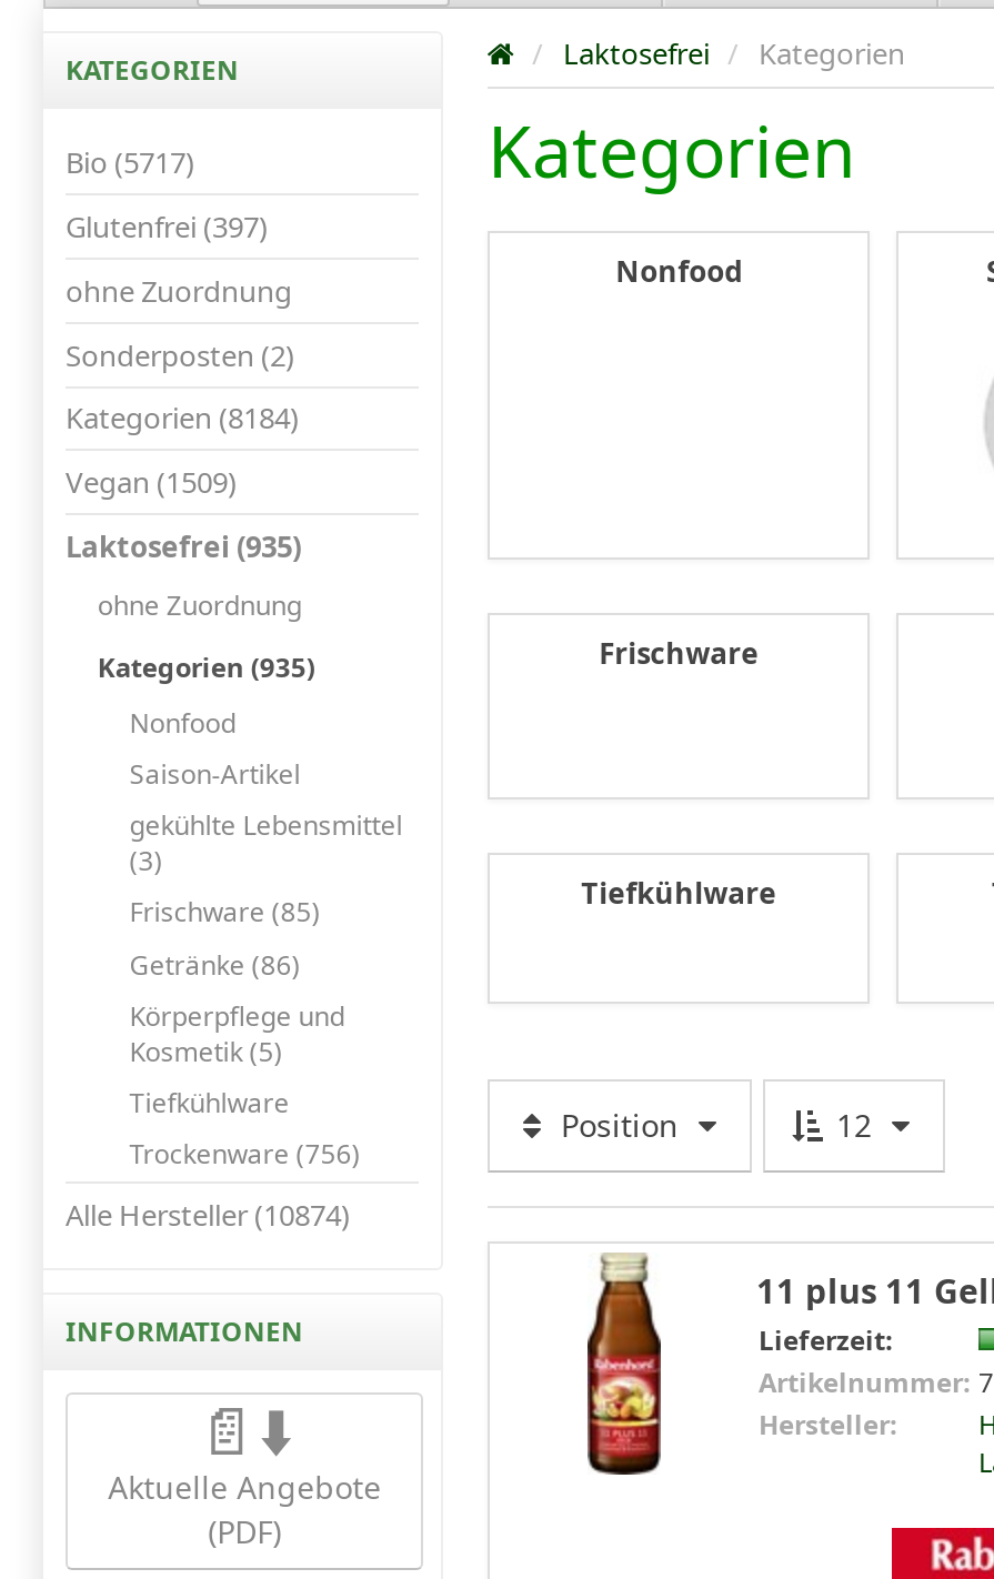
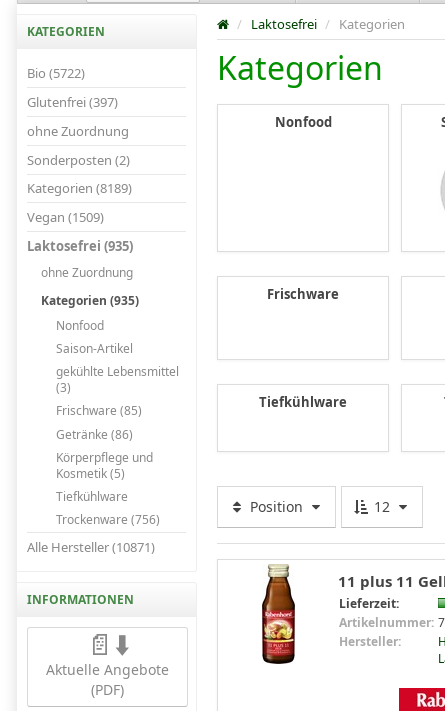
[66,143,194,183] Bio (5717) -> [27,64,85,82] Bio (5722)
[66,398,299,438] Kategorien (8184) -> [27,179,132,197] Kategorien (8189)
[66,1194,350,1234] Alle Hersteller (10874) -> [27,538,155,556] Alle Hersteller (10871)

